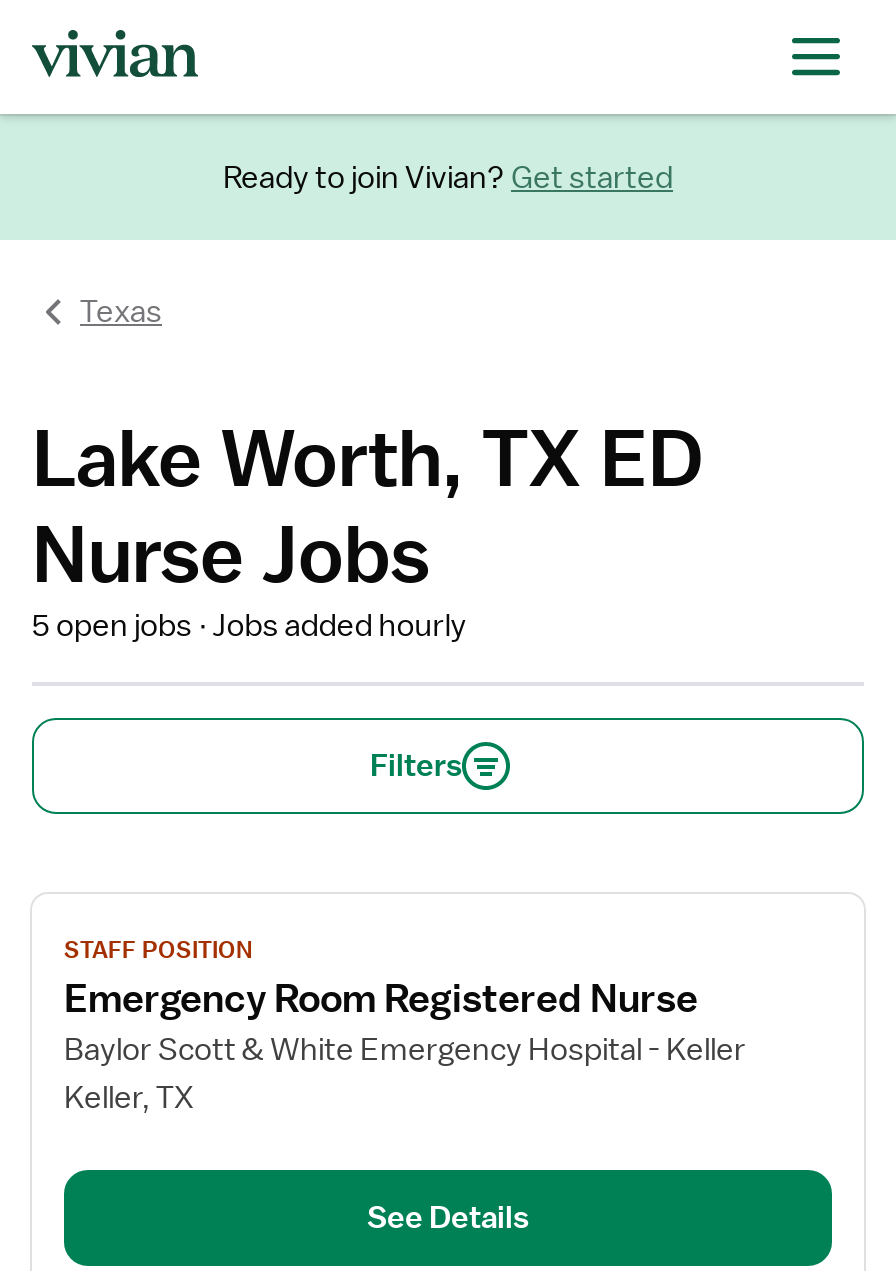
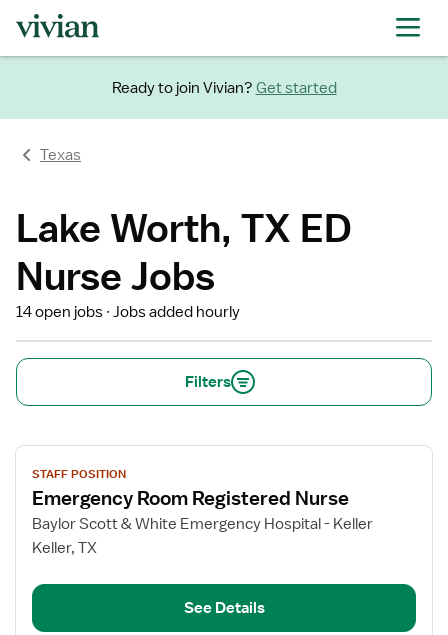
[32,606,466,646] 5 open jobs Jobs added hourly -> [16,302,240,322] 14 open jobs Jobs added hourly

